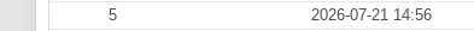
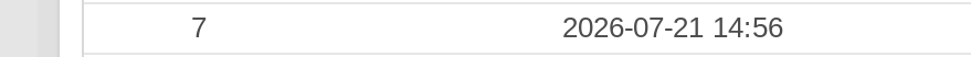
[108,6,116,24] 5 -> [191,11,207,44] 7

